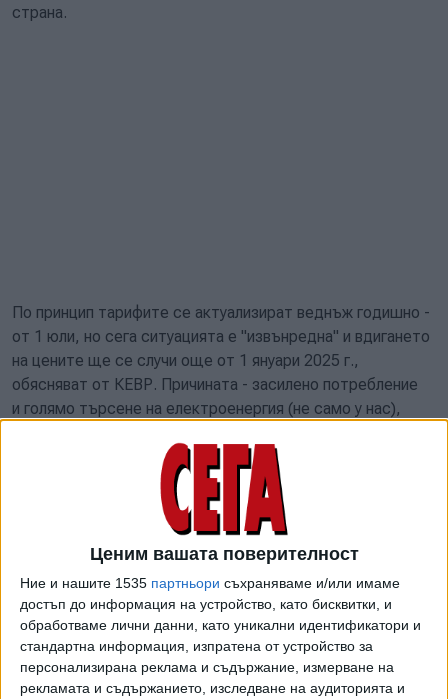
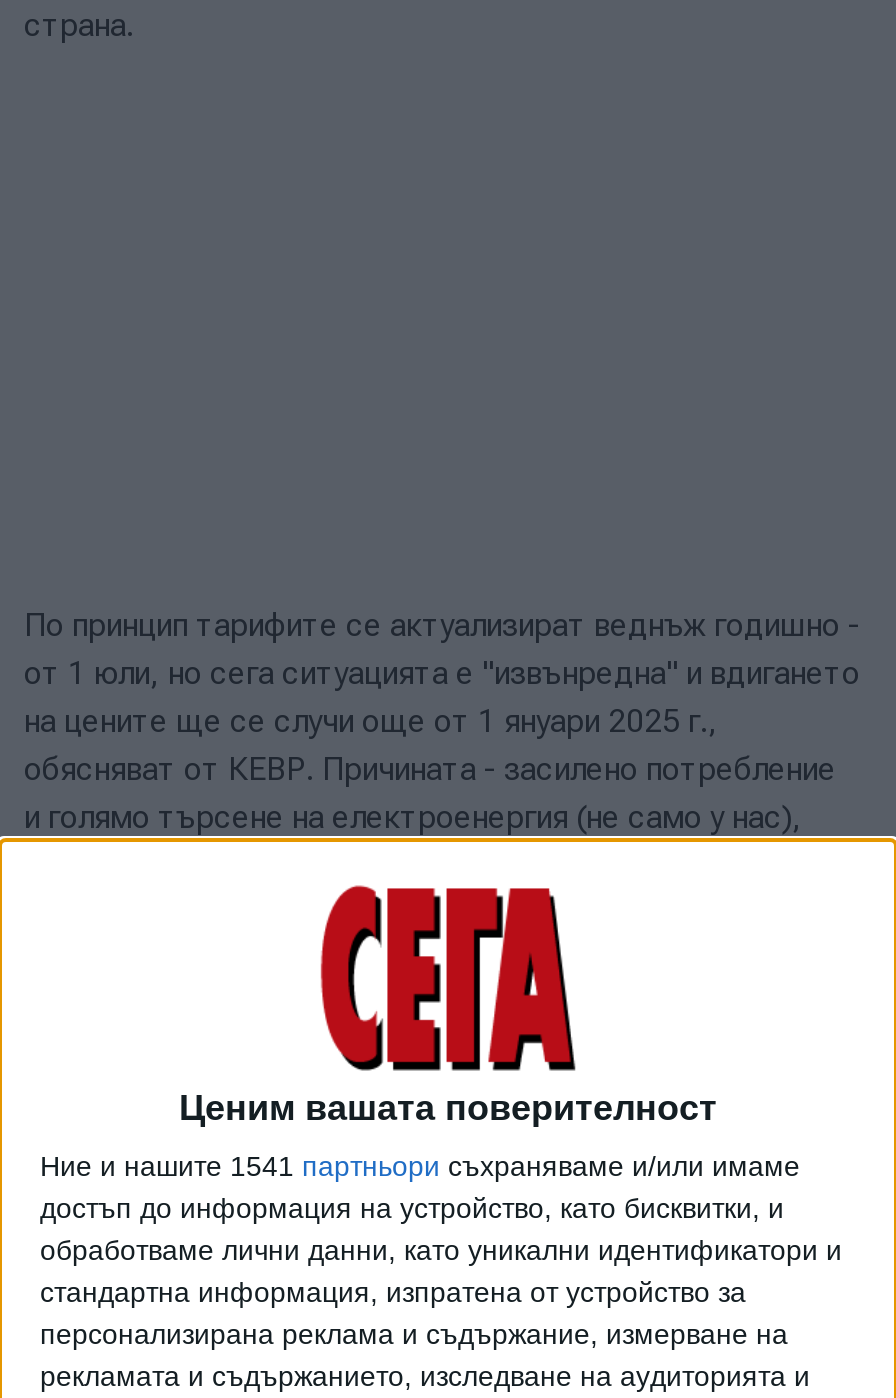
[20,575,400,591] Ние и нашите 1535 партньори съхраняваме и/или имаме -> [40,1150,800,1182] Ние и нашите 1541 партньори съхраняваме и/или имаме

